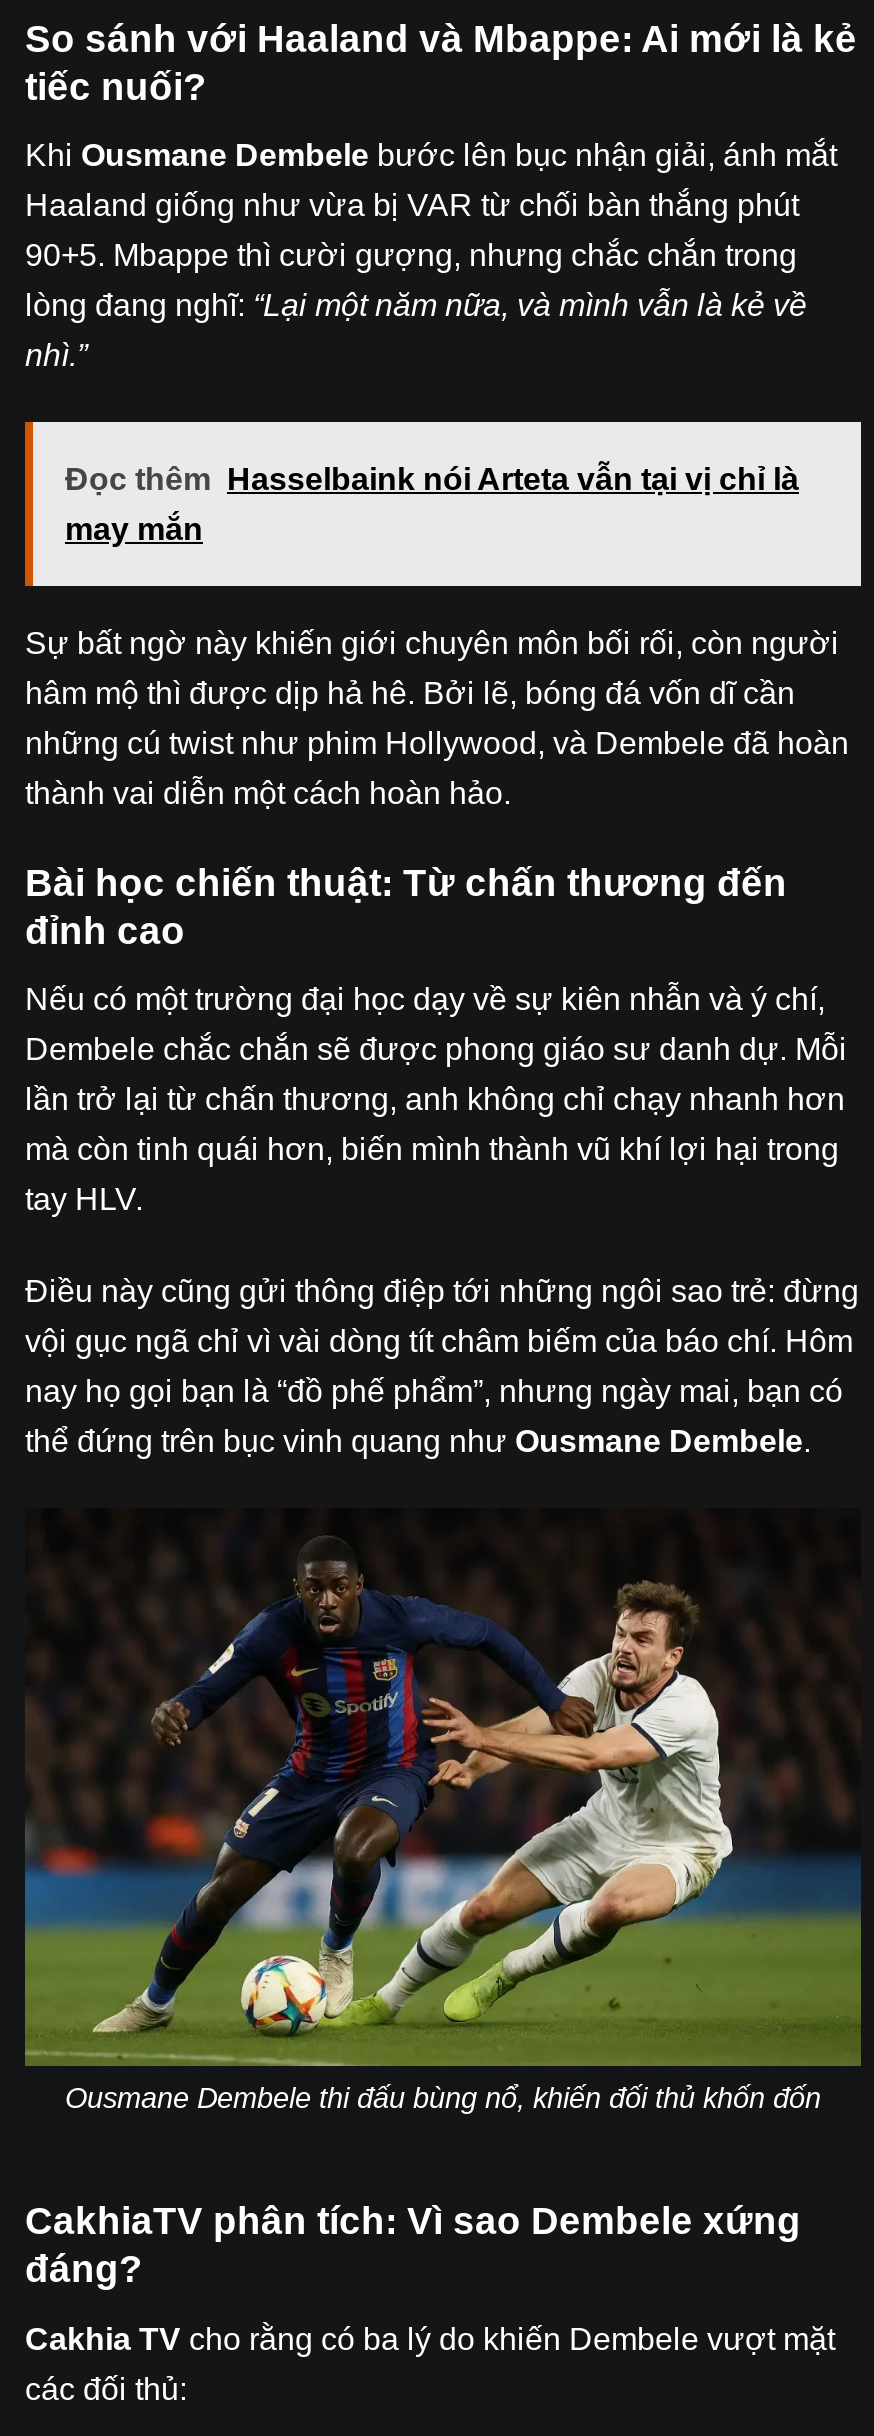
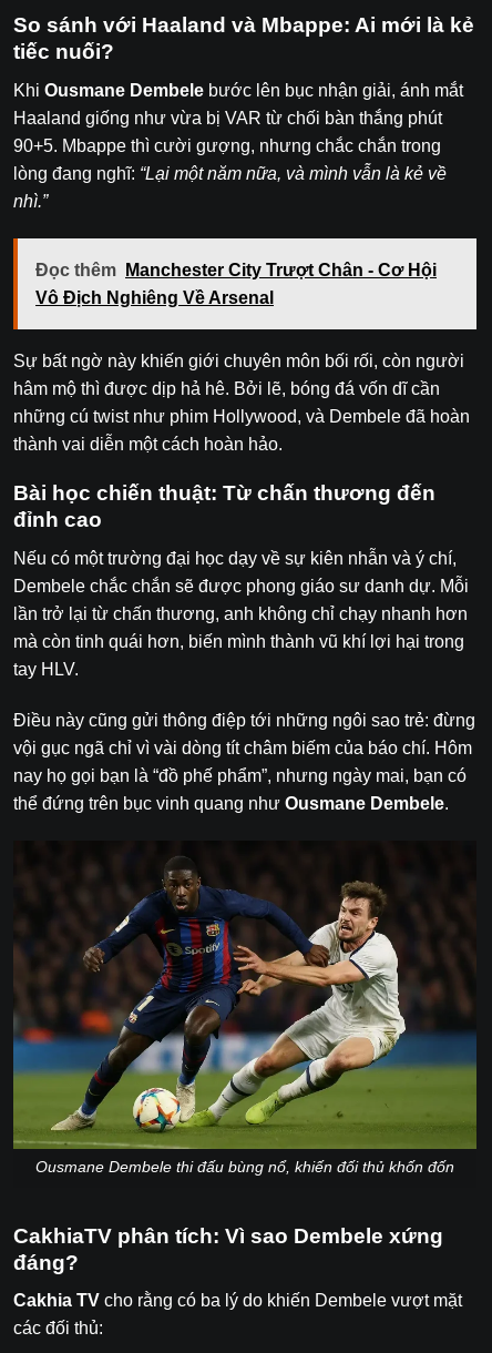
[65,462,799,496] Đọc thêm Hasselbaink nói Arteta vẫn tại vị chỉ là -> [35,260,437,279] Đọc thêm Manchester City Trượt Chân - Cơ Hội
[65,512,203,546] may mắn -> [35,288,274,307] Vô Địch Nghiêng Về Arsenal

